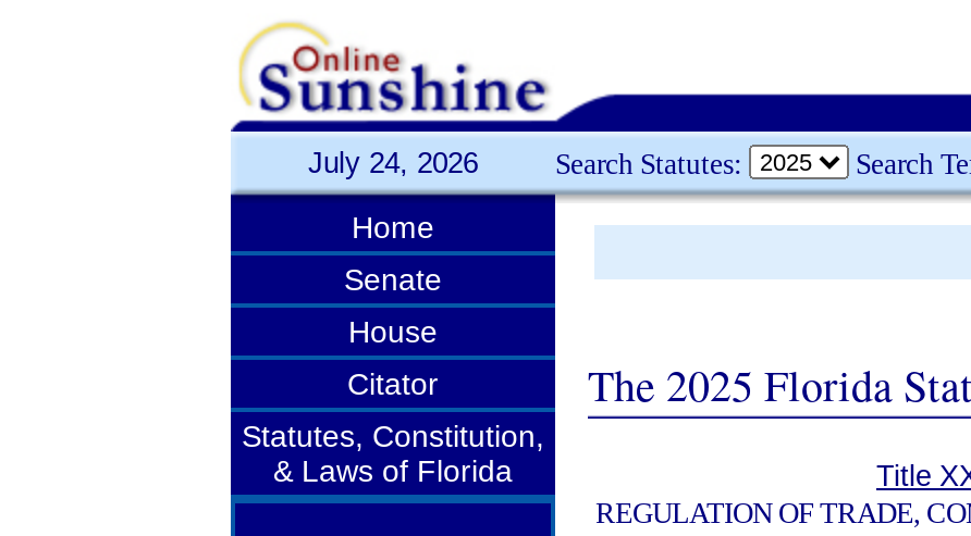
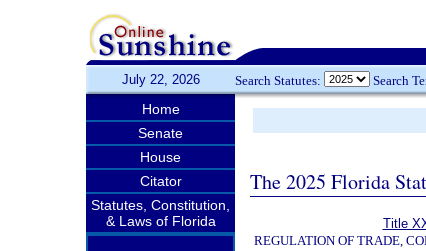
[308,147,478,179] July 24, 2026 -> [121,72,199,87] July 22, 2026

